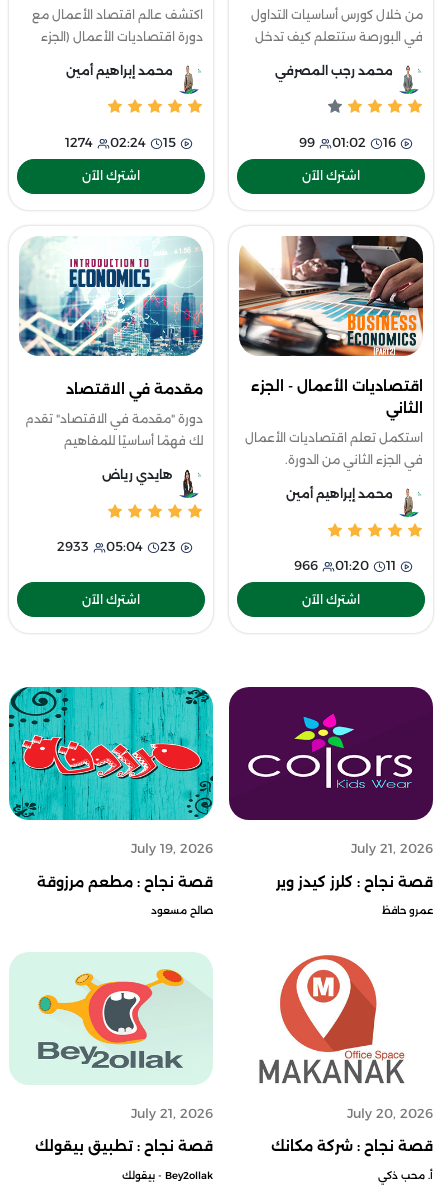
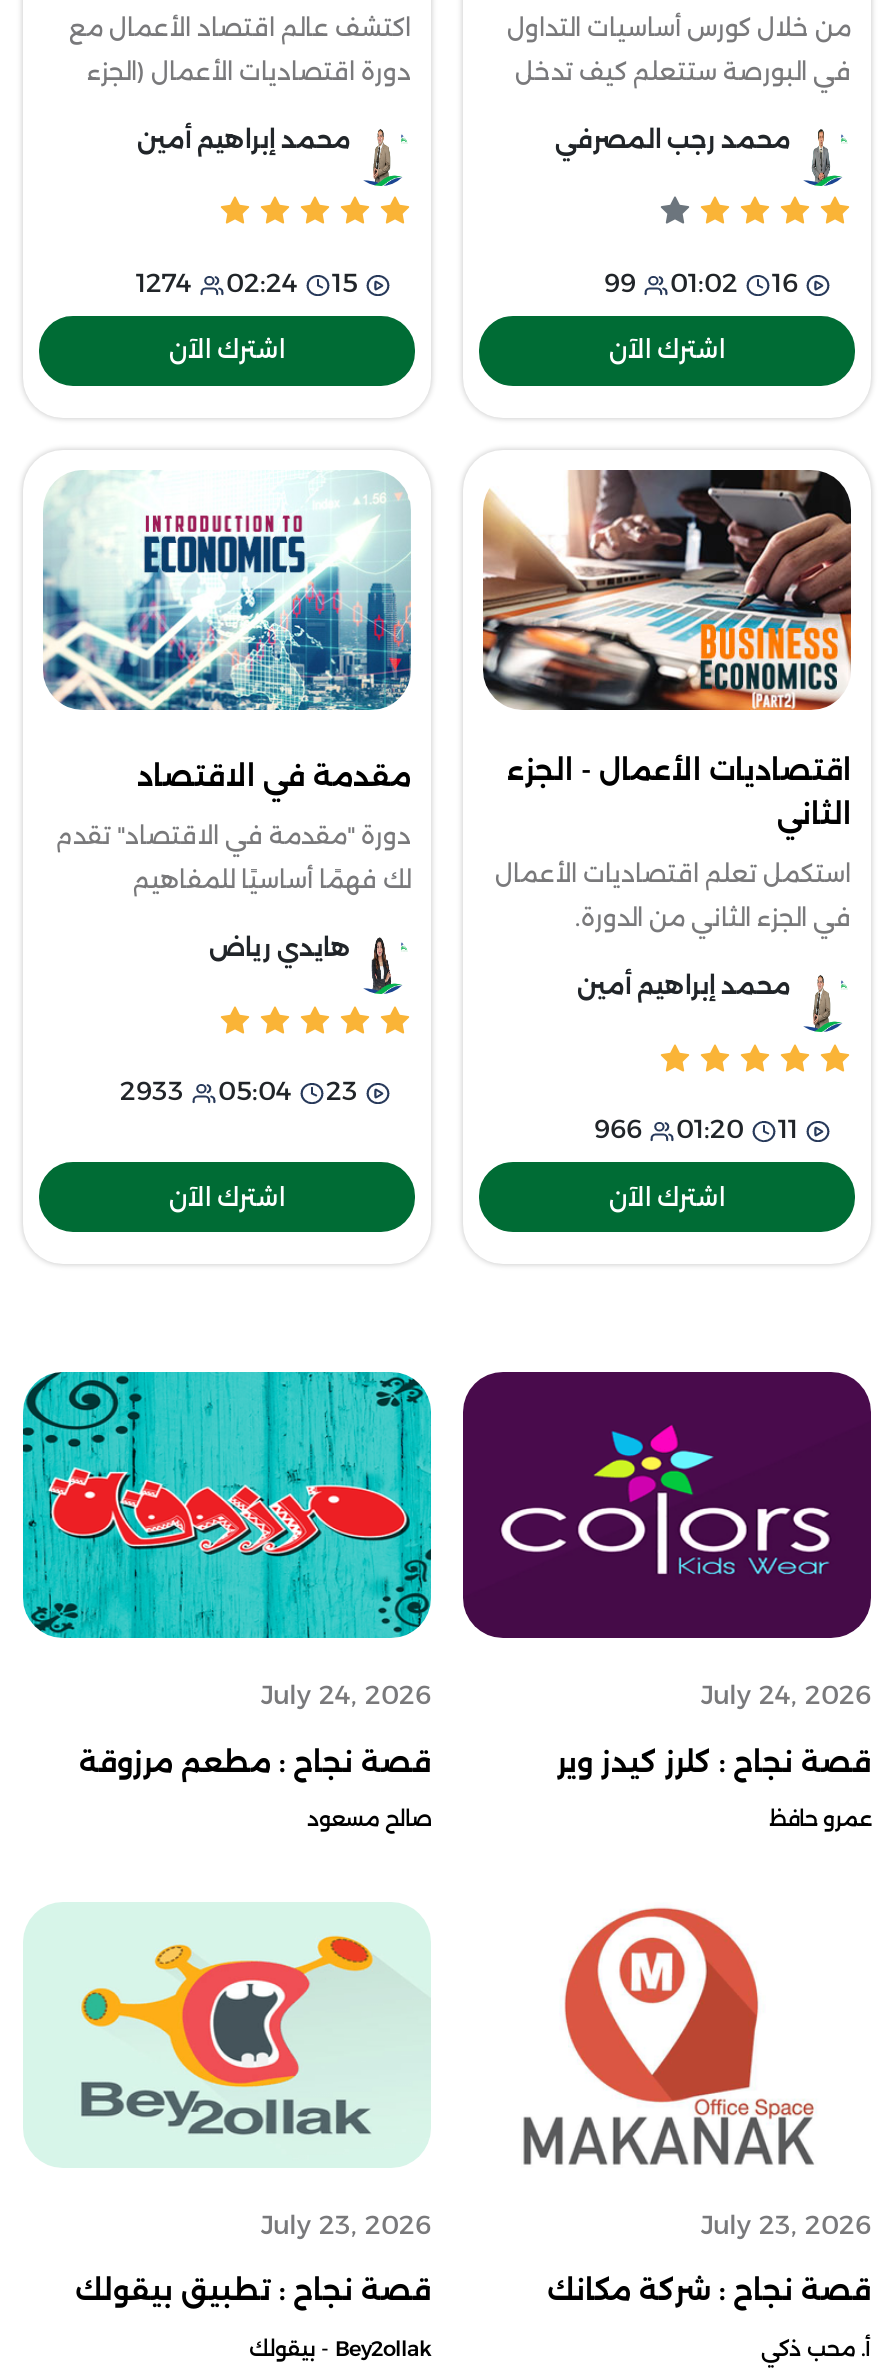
[131,841,213,856] July 19, 2026 -> [261,1680,431,1710] July 24, 2026
[351,841,433,856] July 21, 2026 -> [701,1680,871,1710] July 24, 2026
[131,1106,213,1121] July 21, 2026 -> [261,2210,431,2240] July 23, 2026
[347,1106,433,1121] July 20, 2026 -> [701,2210,871,2240] July 23, 2026

